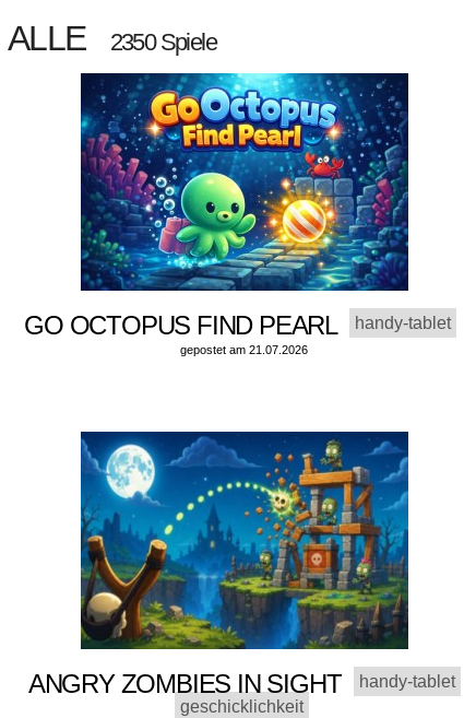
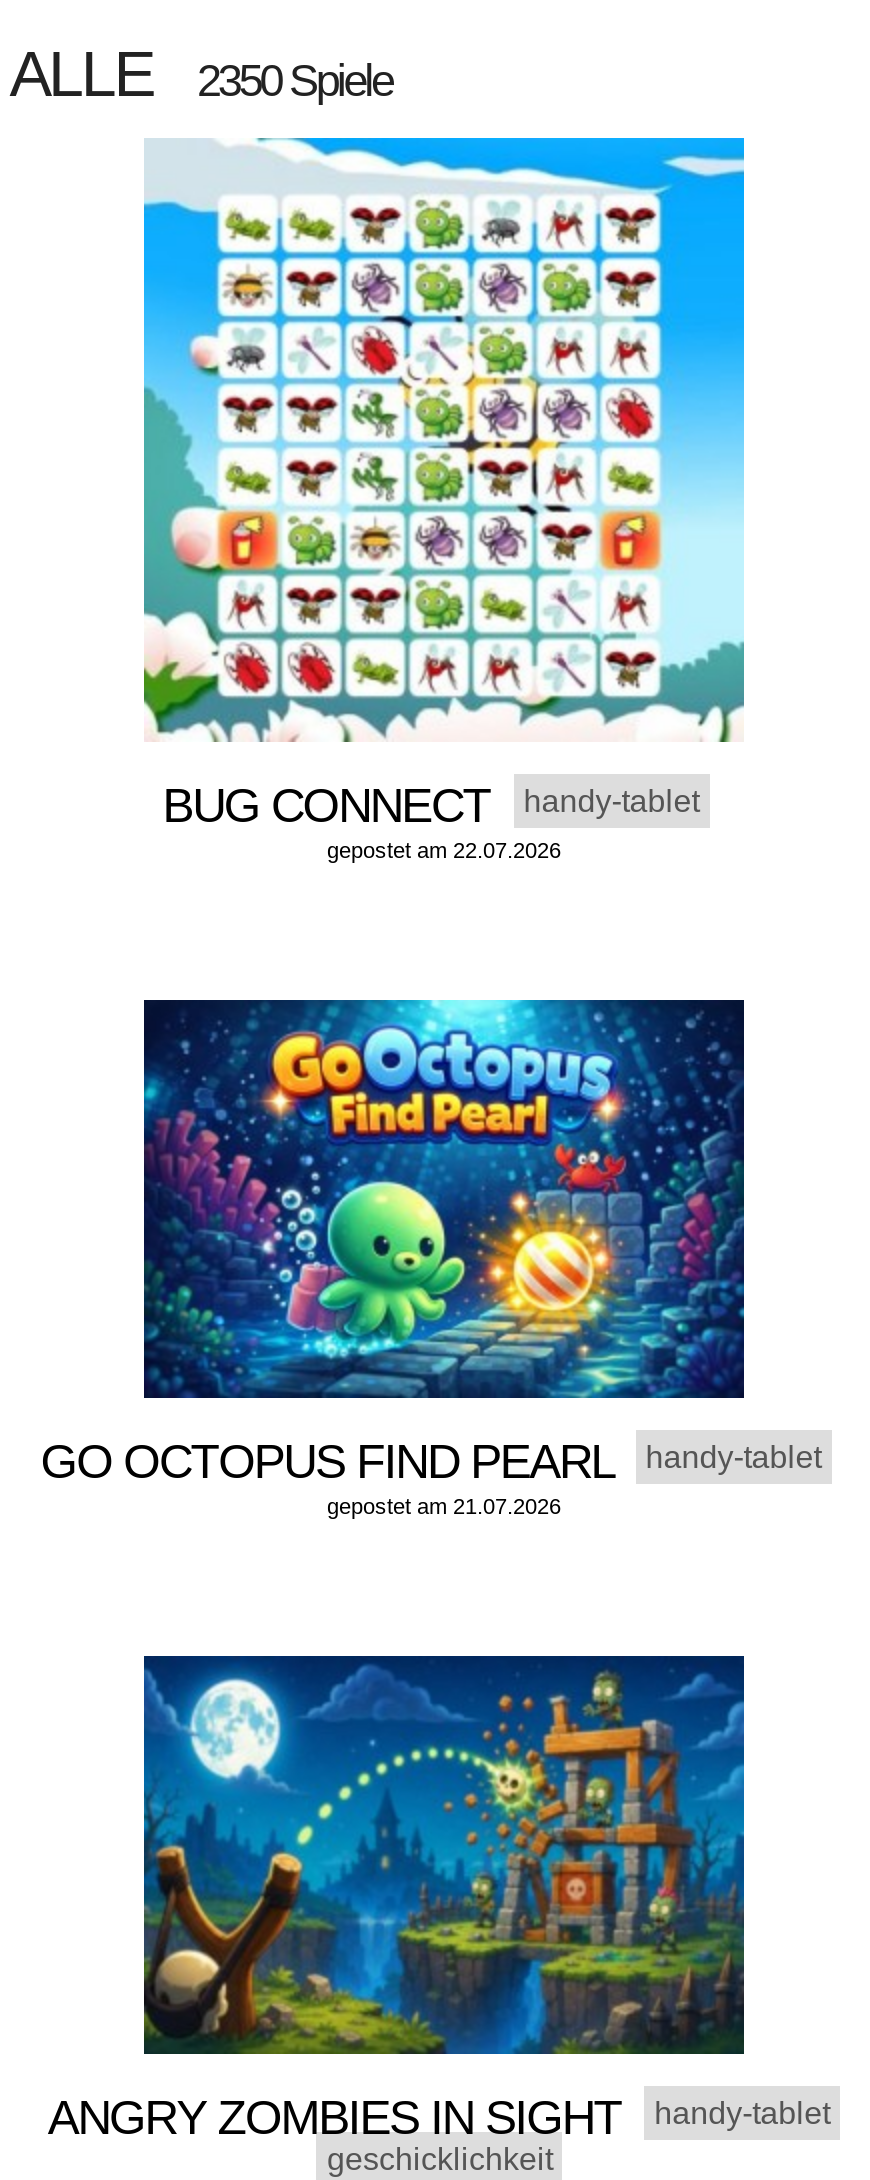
none -> [142,136,746,862] [image] | BUG CONNECT handy-tablet | gepostet am 22.07.2026

